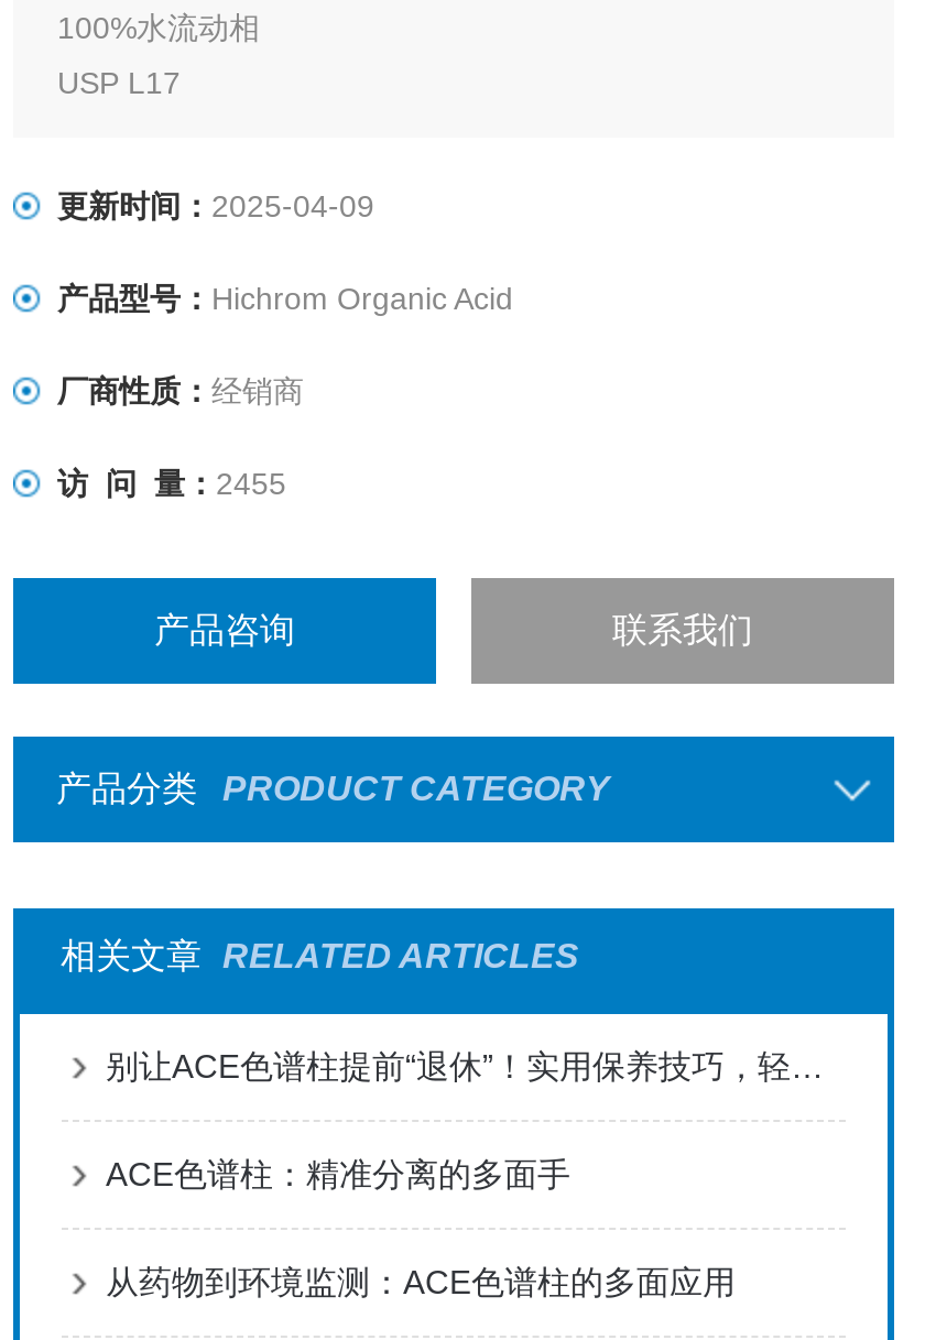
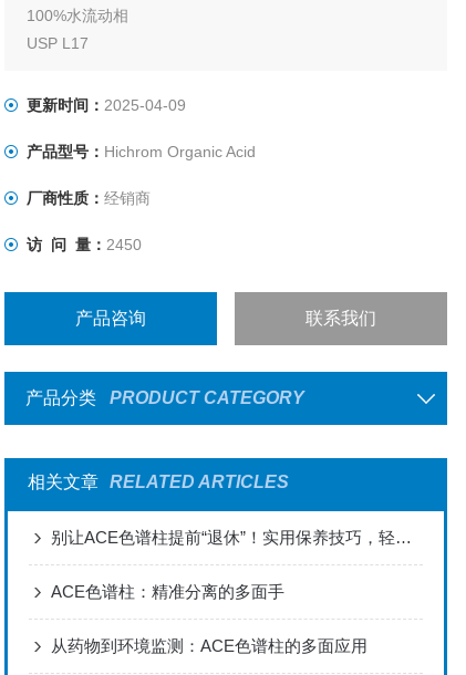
[57,466,286,502] 访 问 量：2455 -> [27,236,142,254] 访 问 量：2450

